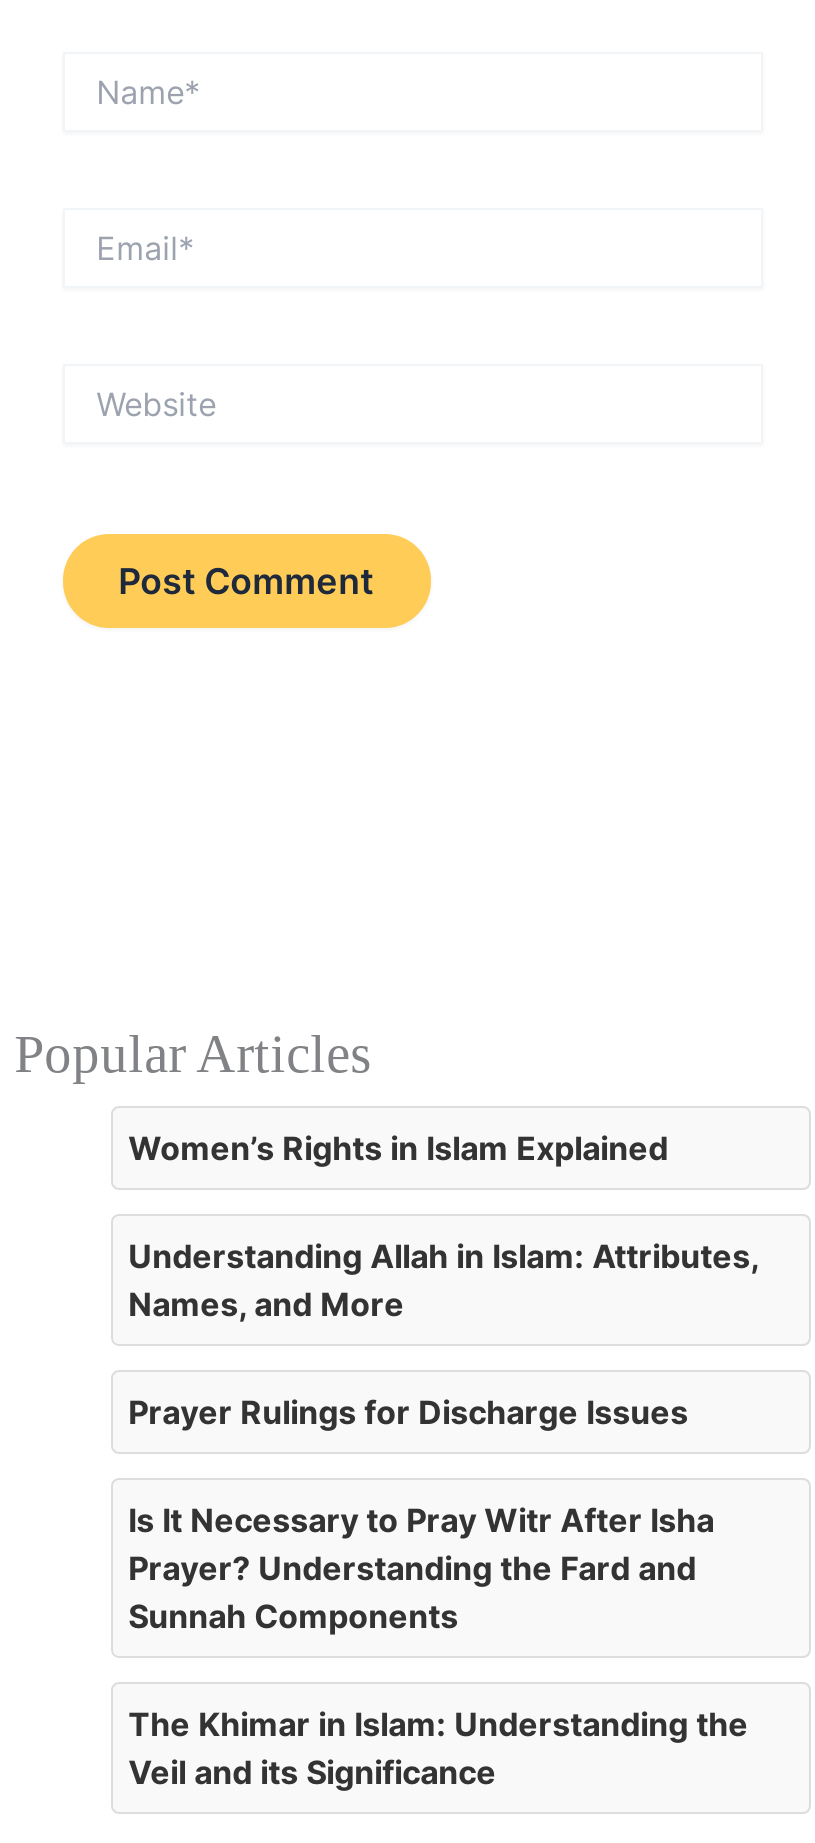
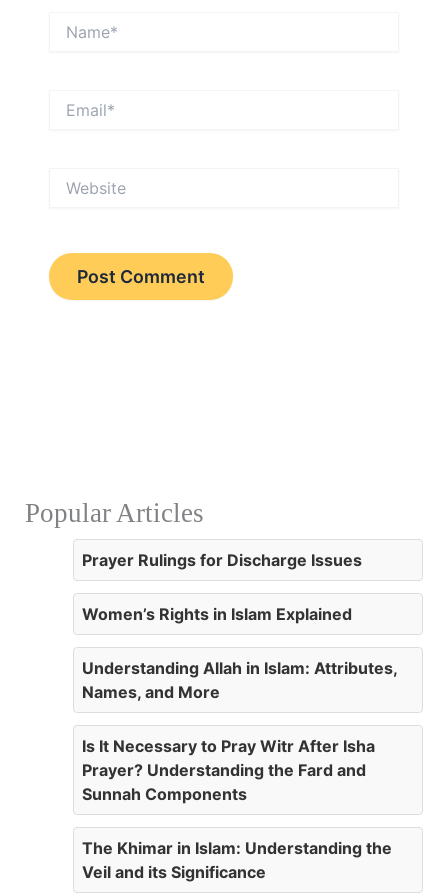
moved [128,1129,758,1325] -> [82,604,397,702]: Women’s Rights in Islam Explained | Understanding Allah in Islam: Attributes, | Names, and More
moved [128,1393,688,1433] -> [82,550,362,570]: Prayer Rulings for Discharge Issues

